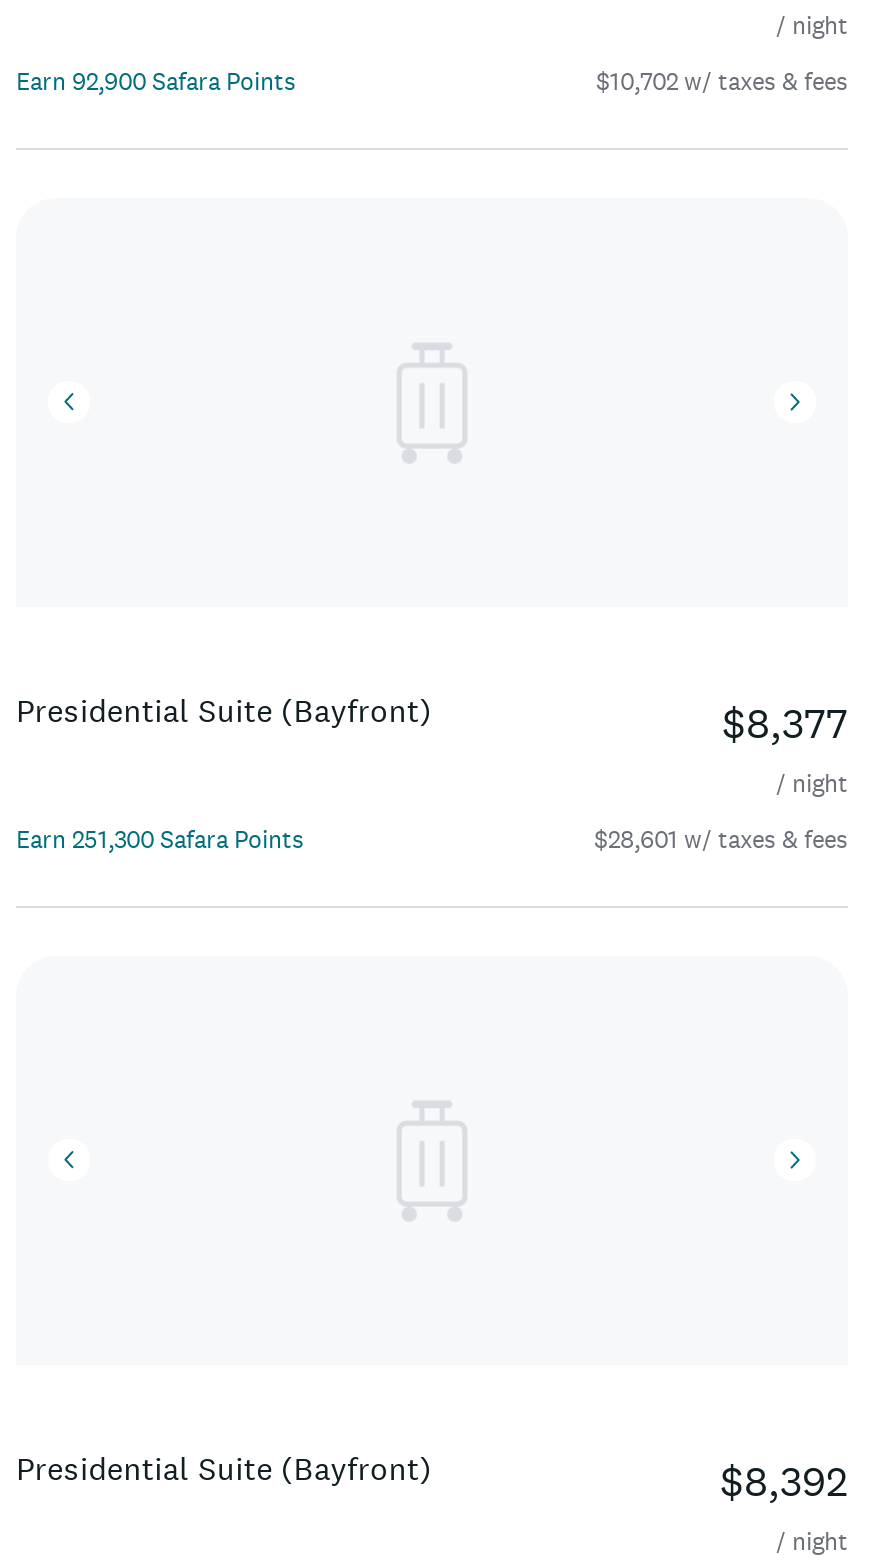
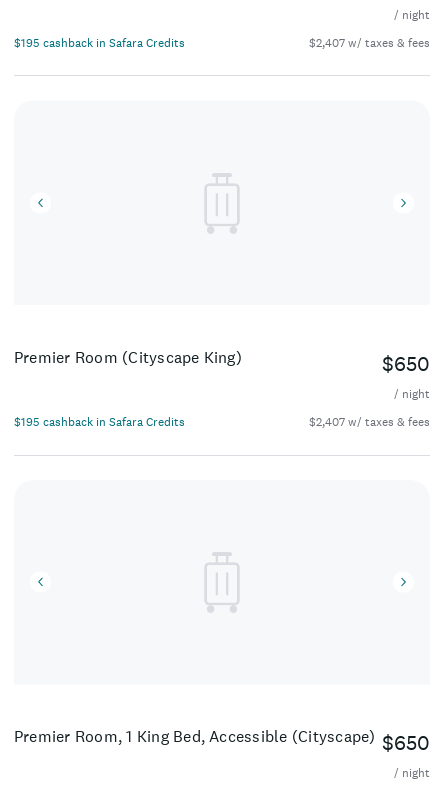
[16,65,848,97] Earn 92,900 Safara Points | $10,702 w/ taxes & fees -> [14,34,430,50] $195 cashback in Safara Credits | $2,407 w/ taxes & fees
[16,689,848,747] Presidential Suite (Bayfront) | $8,377 -> [14,347,430,376] Premier Room (Cityscape King) | $650
[16,823,848,855] Earn 251,300 Safara Points | $28,601 w/ taxes & fees -> [14,414,430,430] $195 cashback in Safara Credits | $2,407 w/ taxes & fees
[16,1448,848,1506] Presidential Suite (Bayfront) | $8,392 -> [14,726,430,755] Premier Room, 1 King Bed, Accessible (Cityscape) $650

